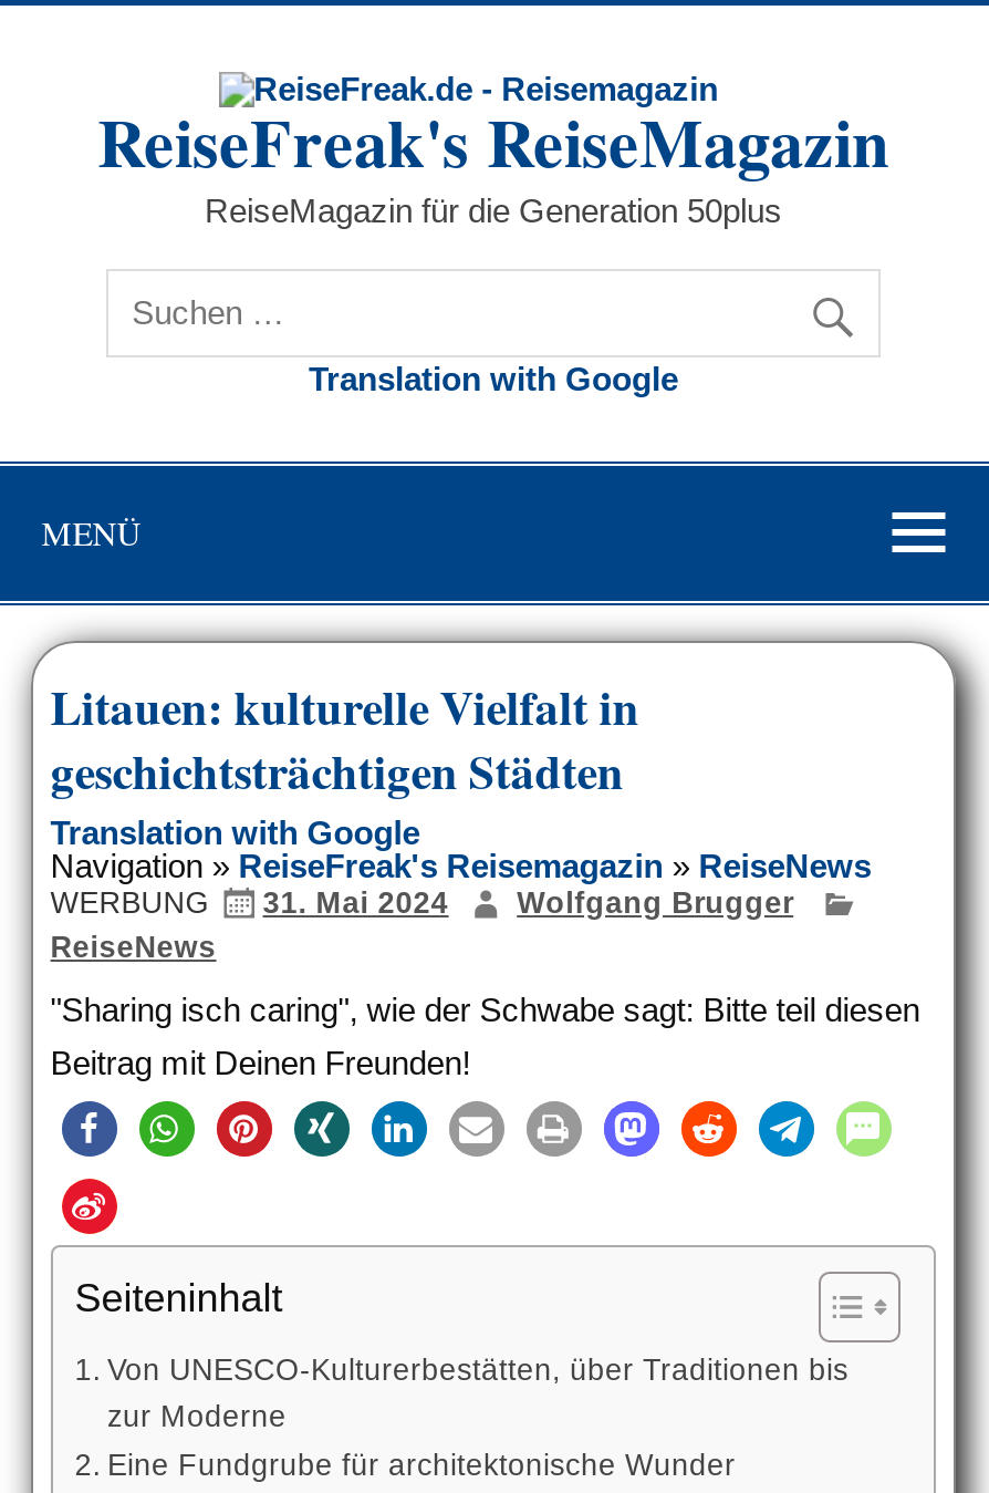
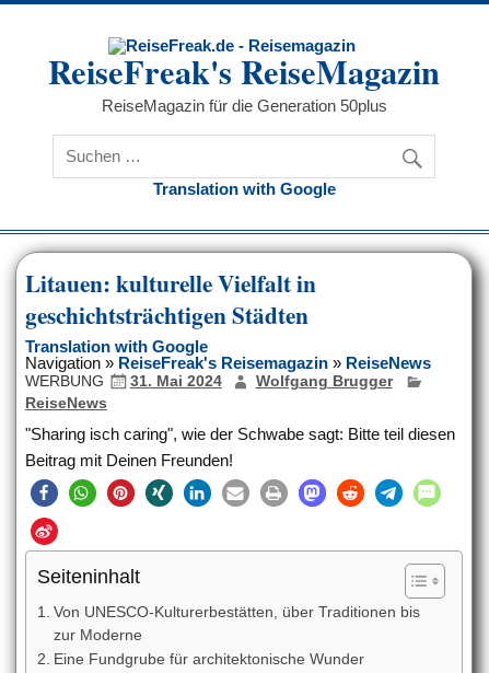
[42,510,141,555] MENÜ -> none

